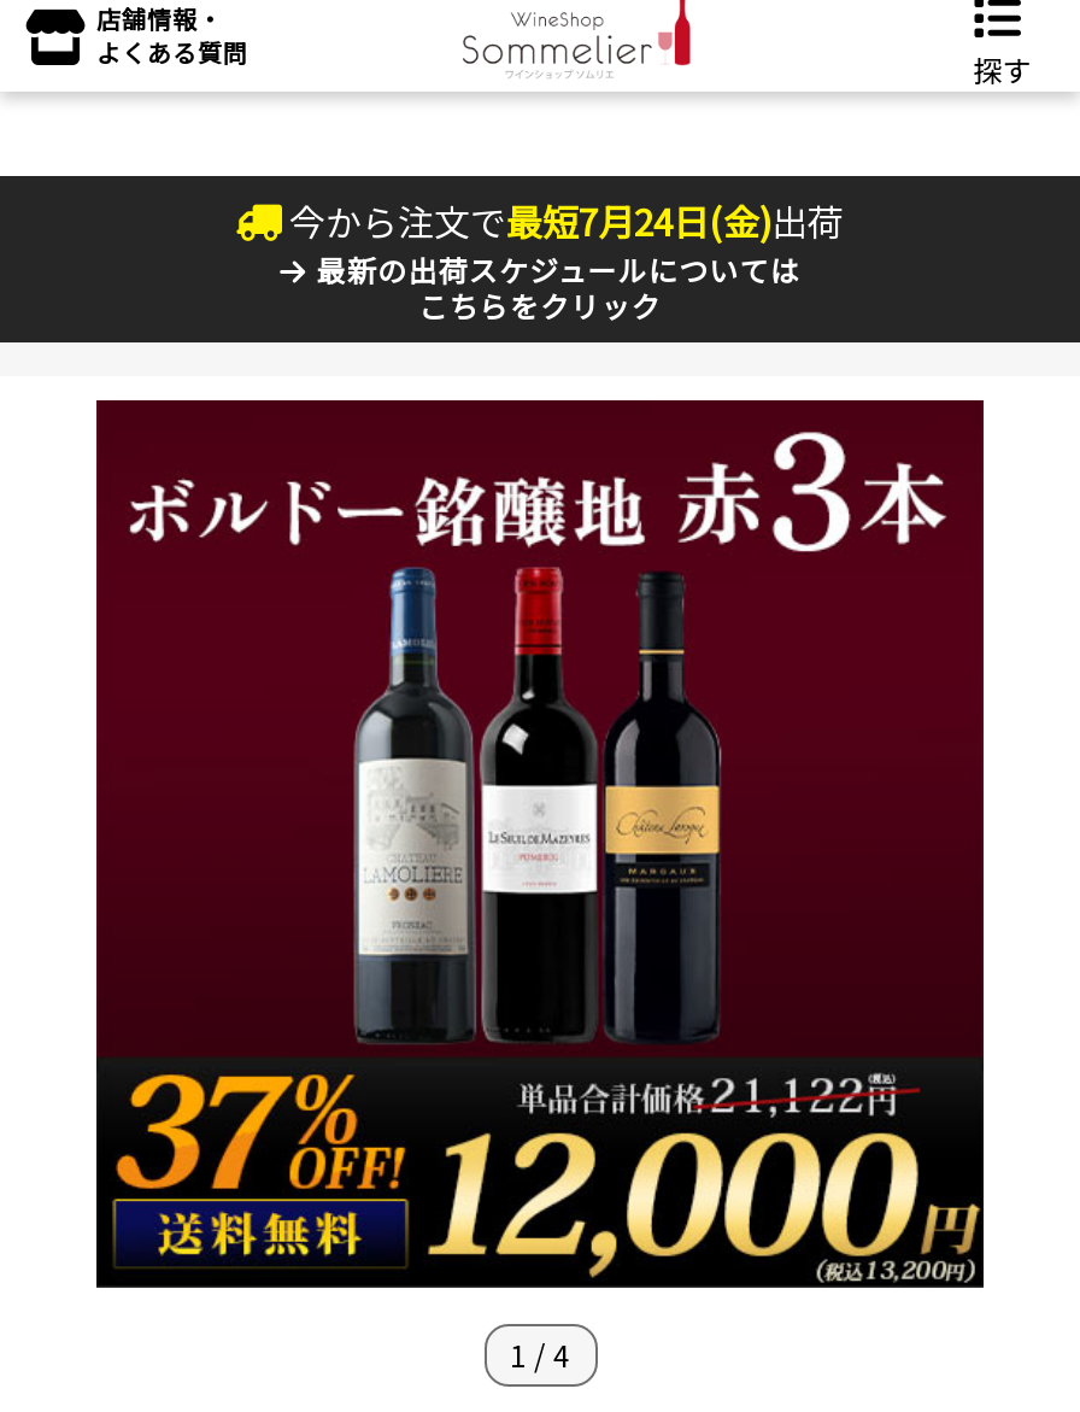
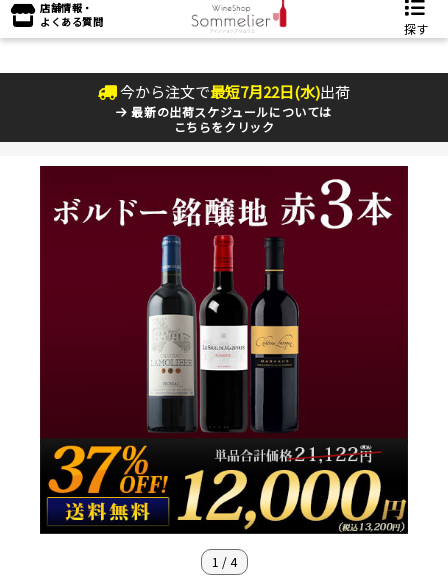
[289,195,844,246] 今から注文で最短7月24日(金)出荷 -> [120,81,350,102] 今から注文で最短7月22日(水)出荷

